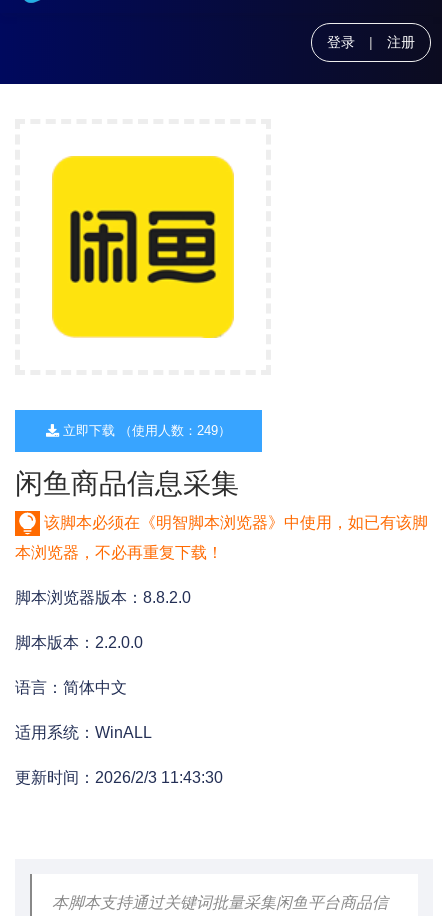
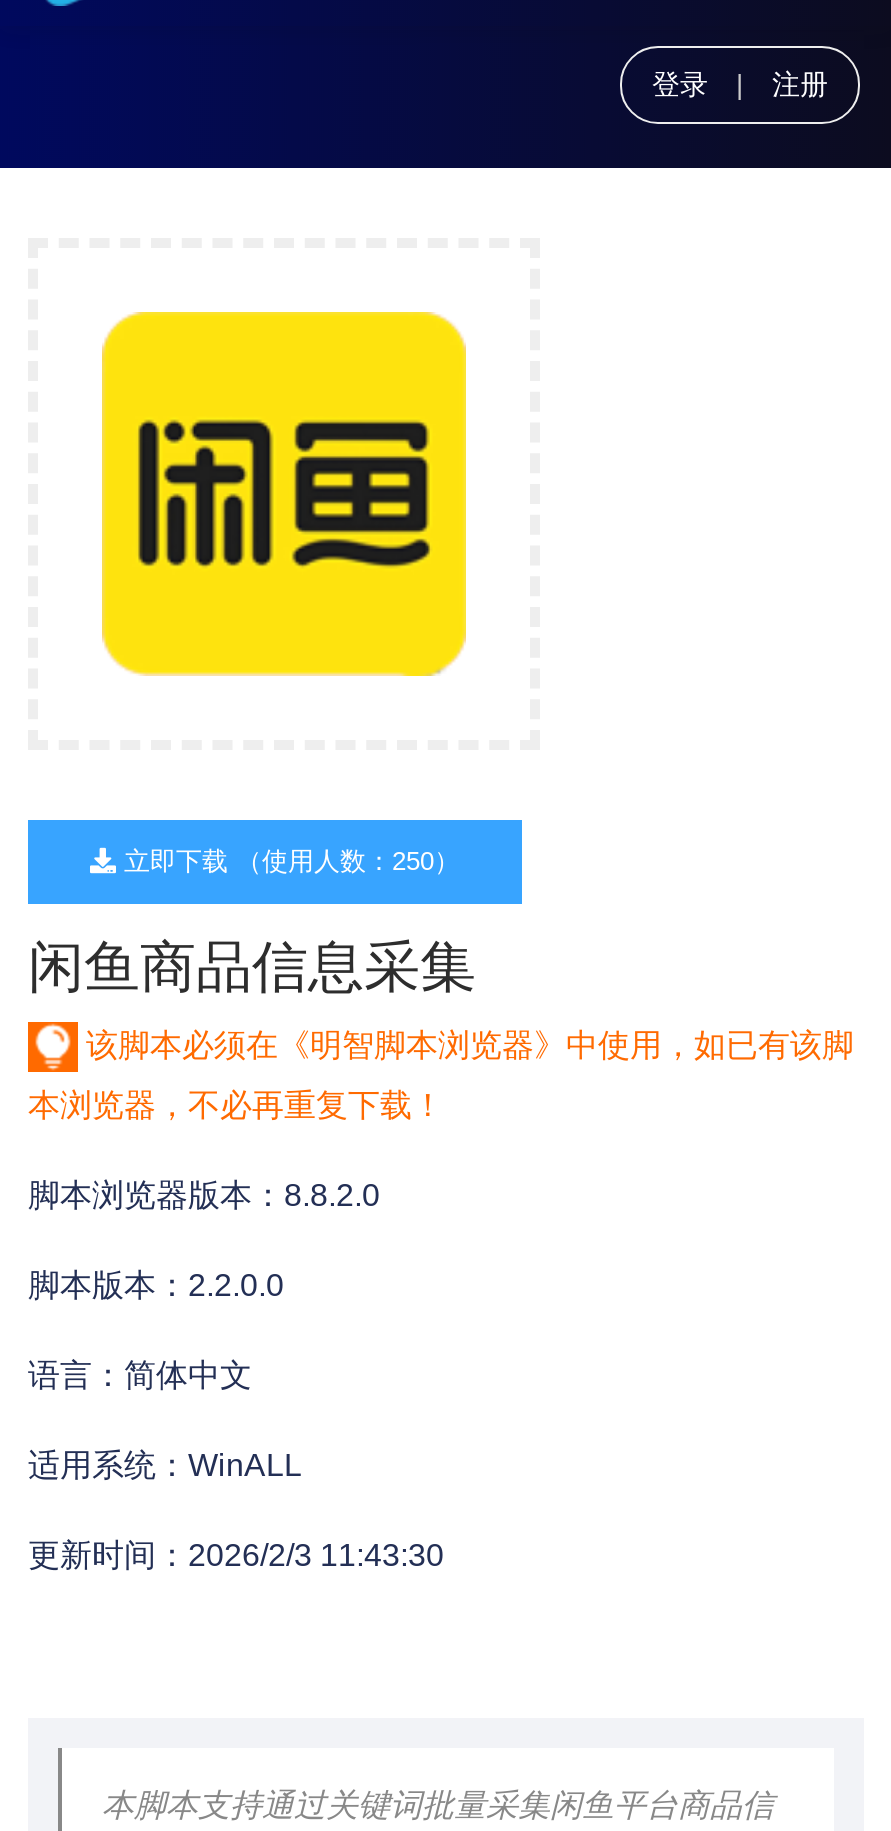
[59,423,231,438] 立即下载 （使用人数：249） -> [116,846,460,876] 立即下载 （使用人数：250）

